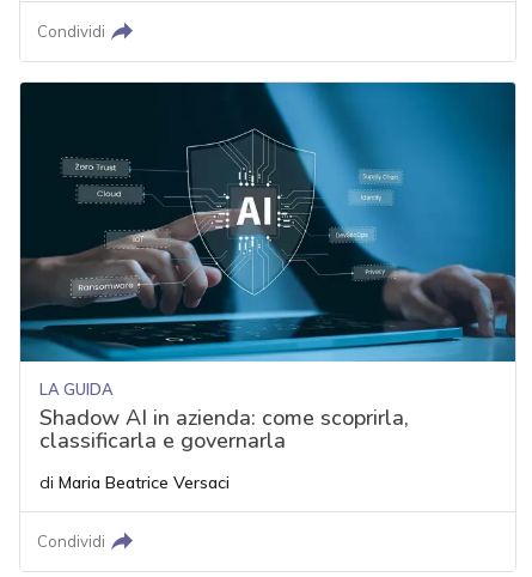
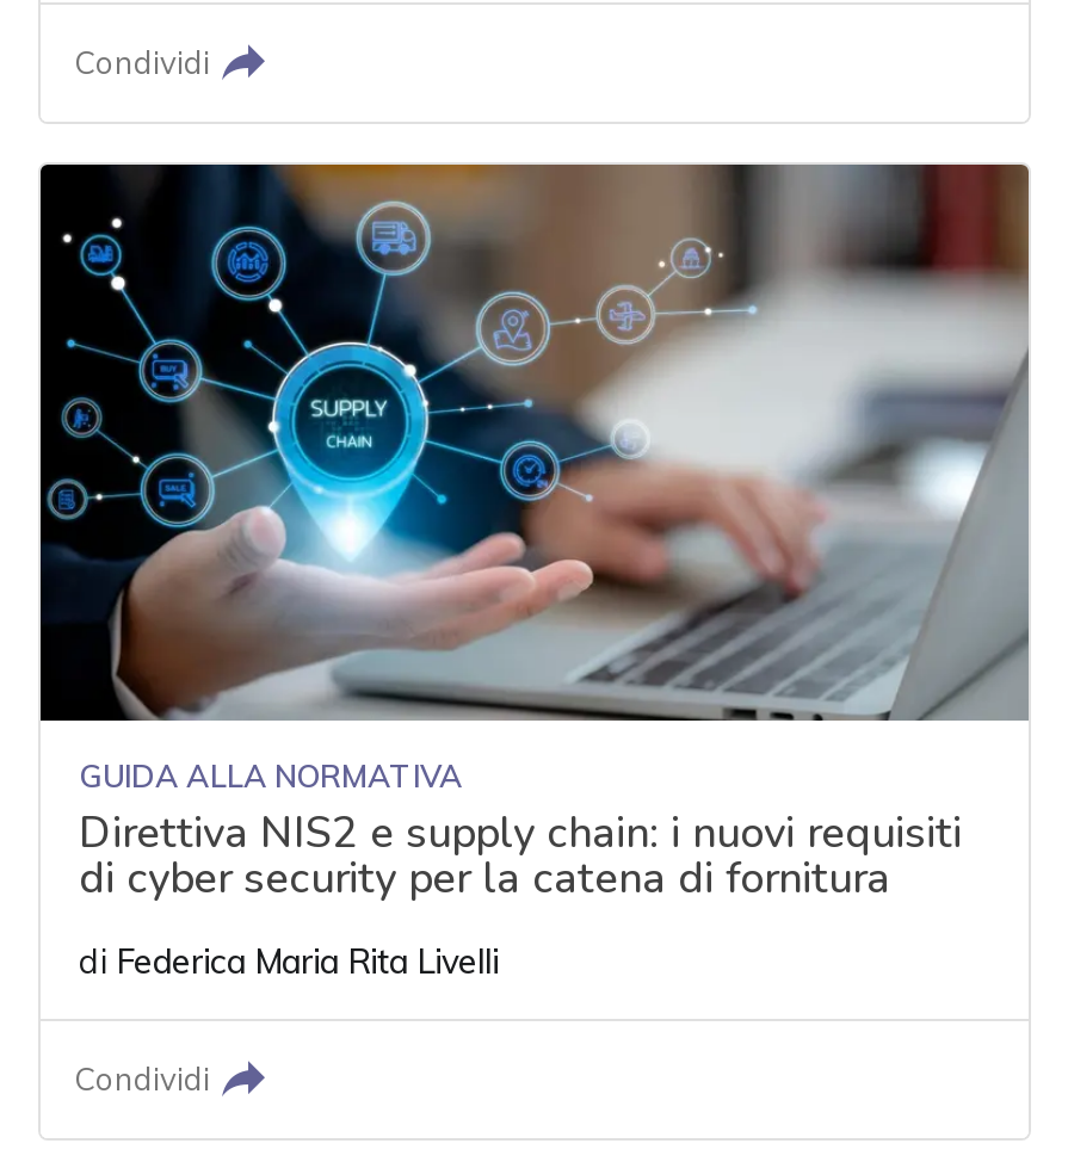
[19,81,516,455] [image] | LA GUIDA | Shadow AI in azienda: come scoprirla, | classificarla e governarla -> [38,162,1031,906] [image] | GUIDA ALLA NORMATIVA | Direttiva NIS2 e supply chain: i nuovi requisiti | di cyber security per la catena di fornitura
[39,472,230,493] di Maria Beatrice Versaci -> [79,940,499,983] di Federica Maria Rita Livelli

